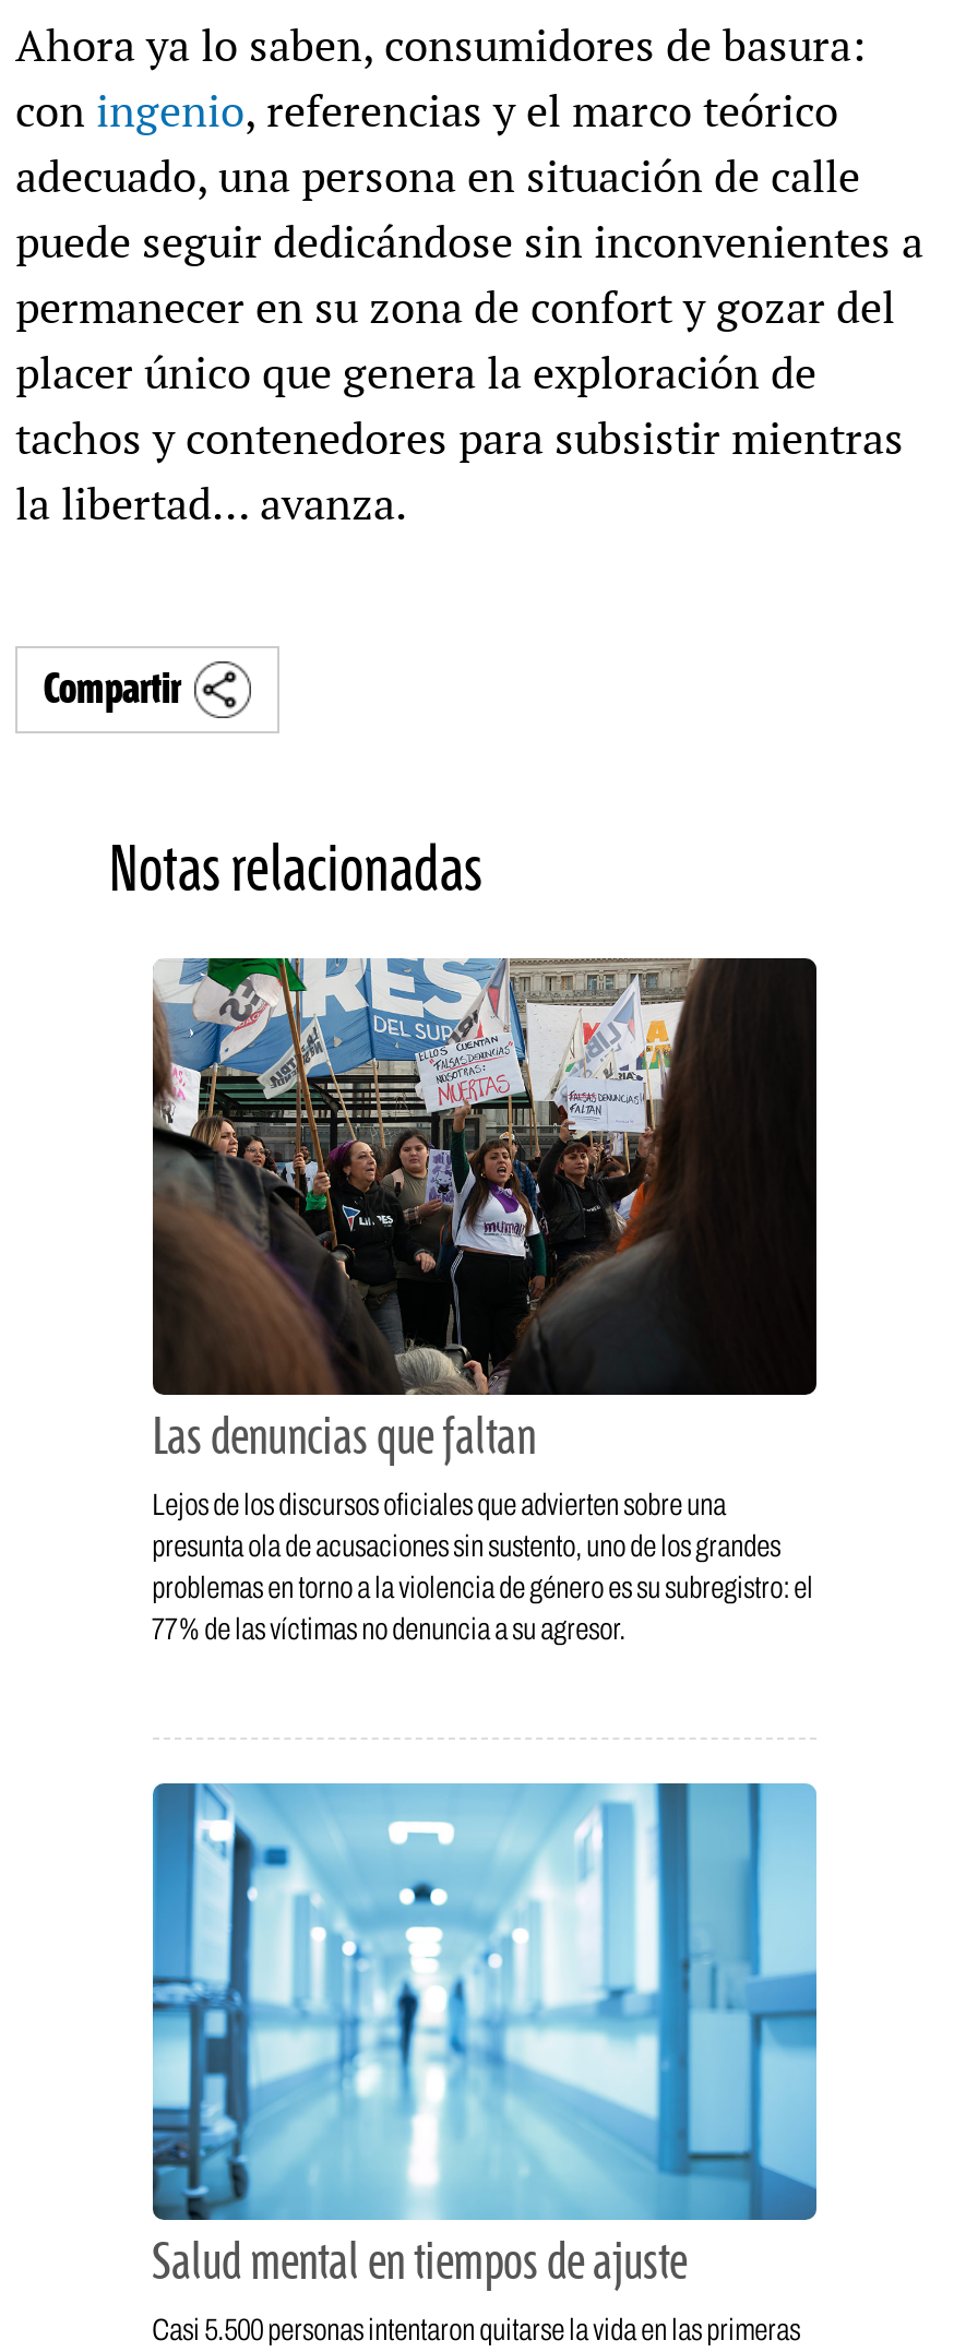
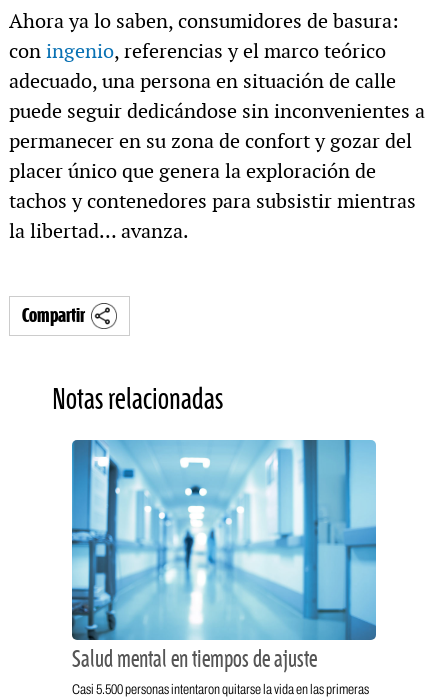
[151,955,819,1645] [image] | Las denuncias que faltan | Lejos de los discursos oficiales que advierten sobre una | presunta ola de acusaciones sin sustento, uno de los grandes | problemas en torno a la violencia de género es su subregistro: el | 77% de las víctimas no denuncia a su agresor. -> none

